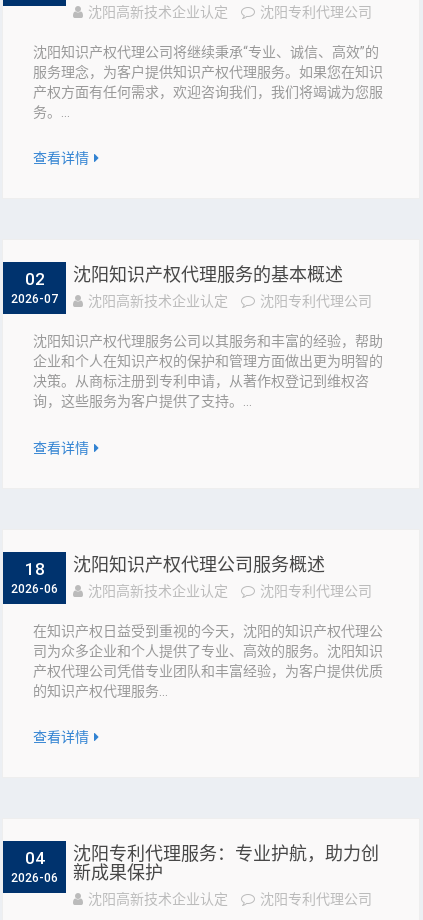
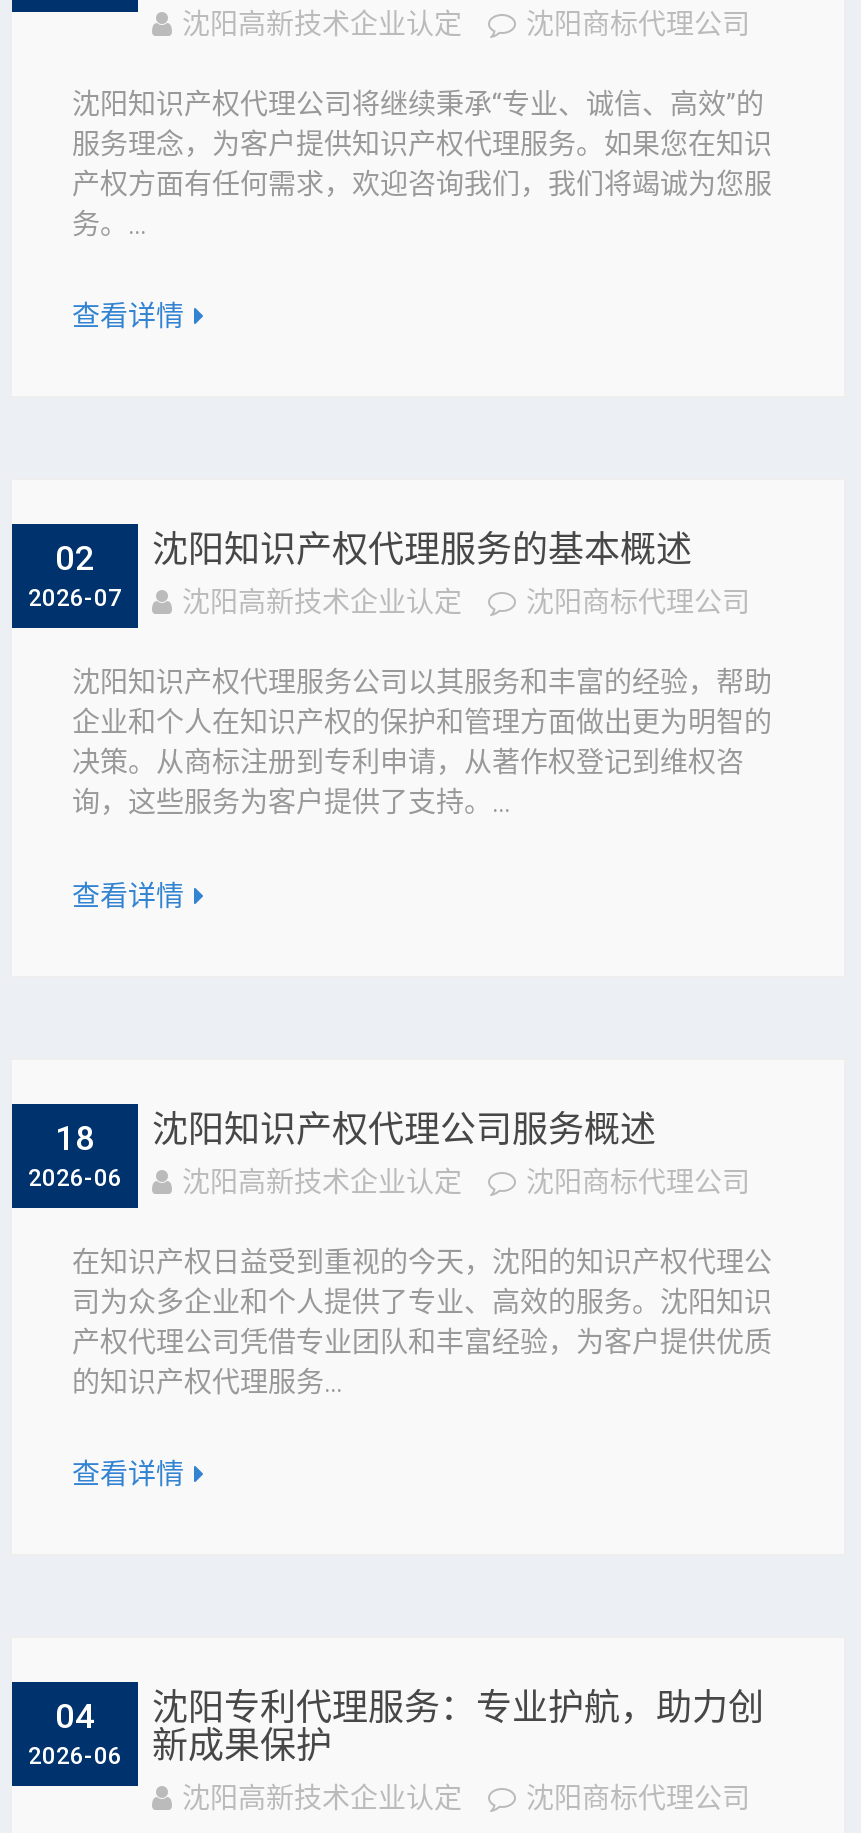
[260,4,372,20] 沈阳专利代理公司 -> [526,8,750,40] 沈阳商标代理公司
[260,293,372,309] 沈阳专利代理公司 -> [526,587,750,619] 沈阳商标代理公司
[260,583,372,599] 沈阳专利代理公司 -> [526,1165,750,1197] 沈阳商标代理公司
[260,891,372,907] 沈阳专利代理公司 -> [526,1782,750,1814] 沈阳商标代理公司

